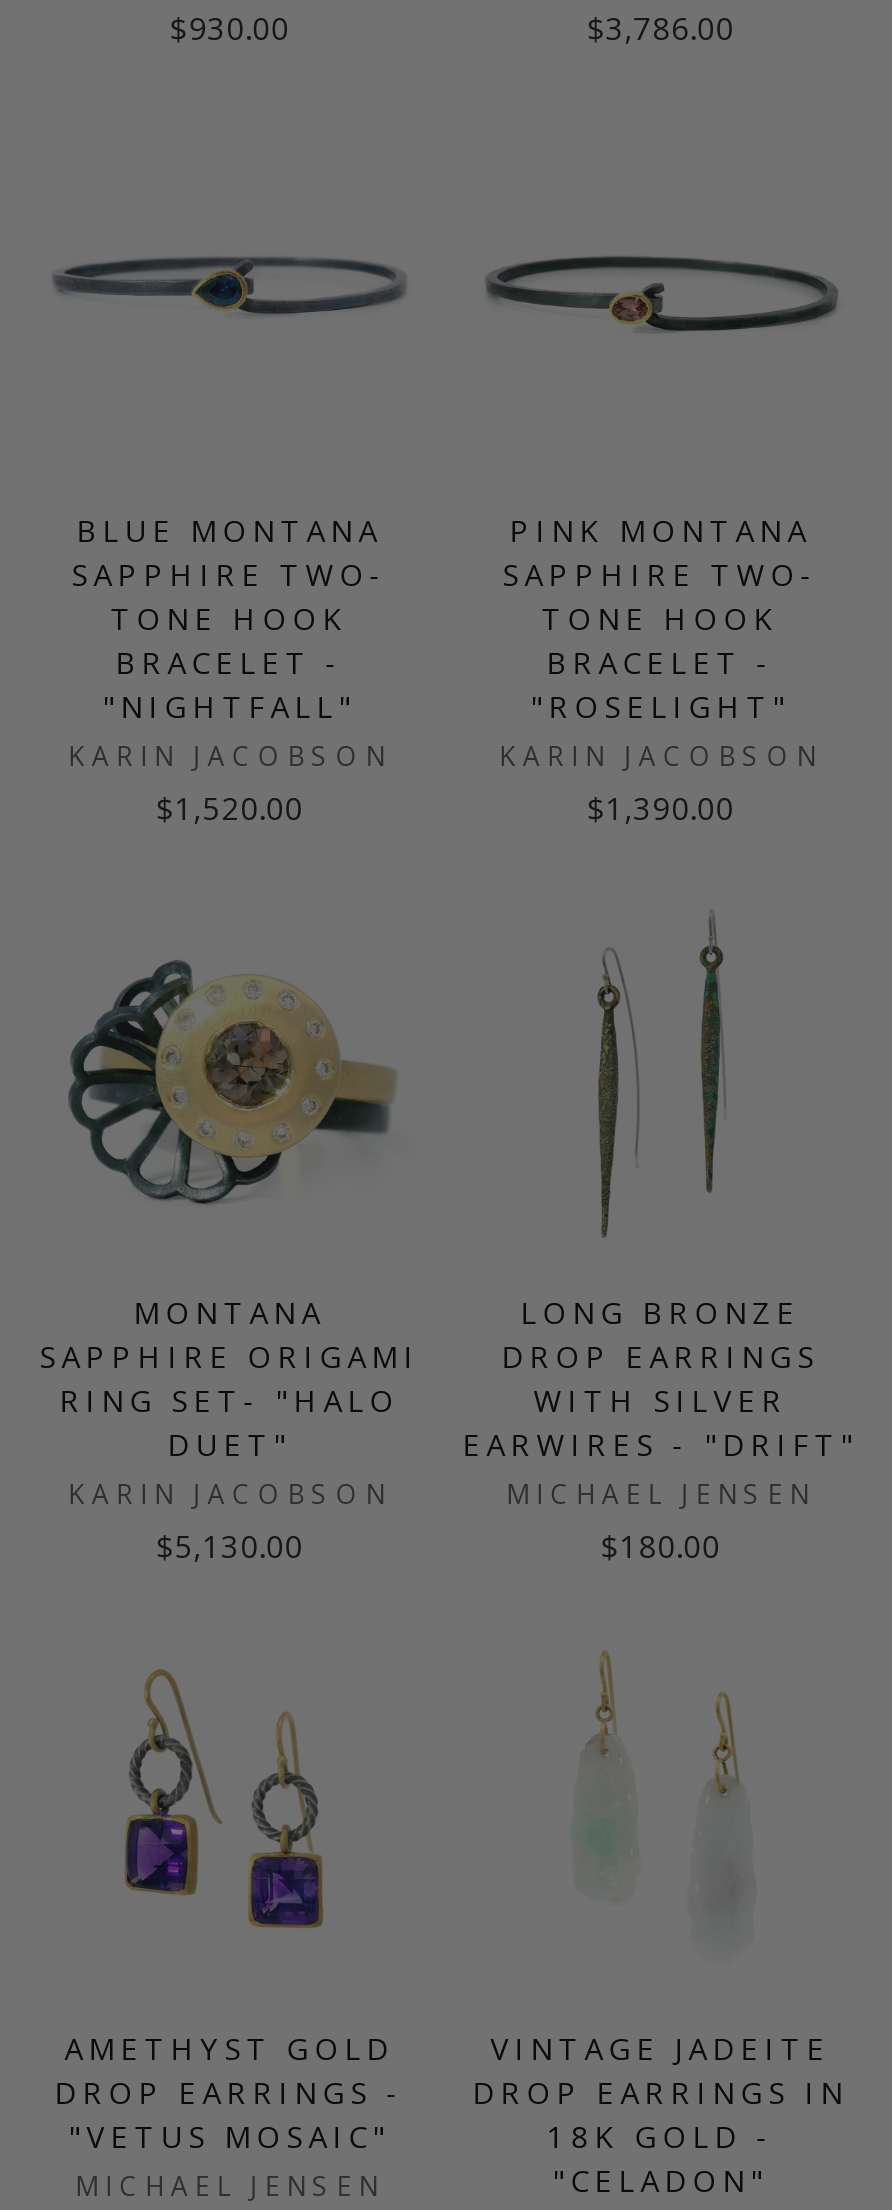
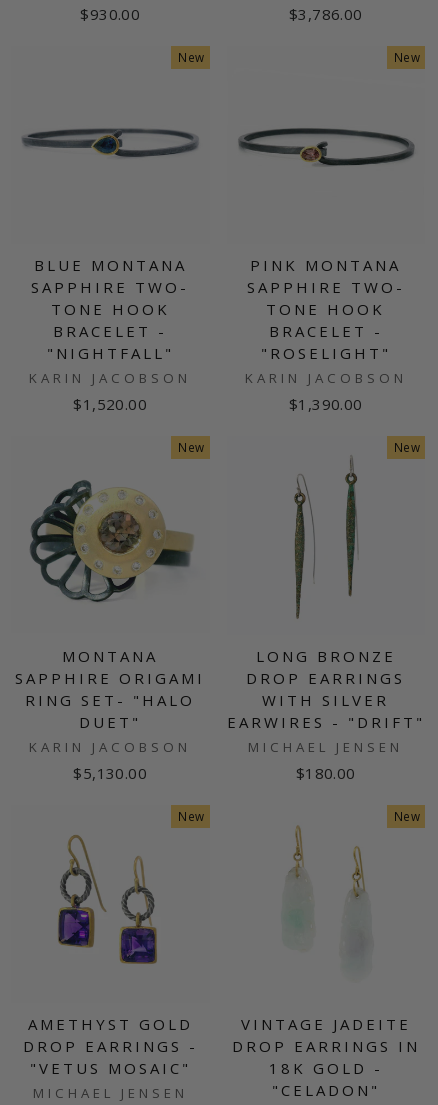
none -> [178,49,204,65] New
none -> [394,49,420,65] New
none -> [178,439,204,455] New
none -> [394,439,420,455] New
none -> [178,808,204,824] New
none -> [394,808,420,824] New

